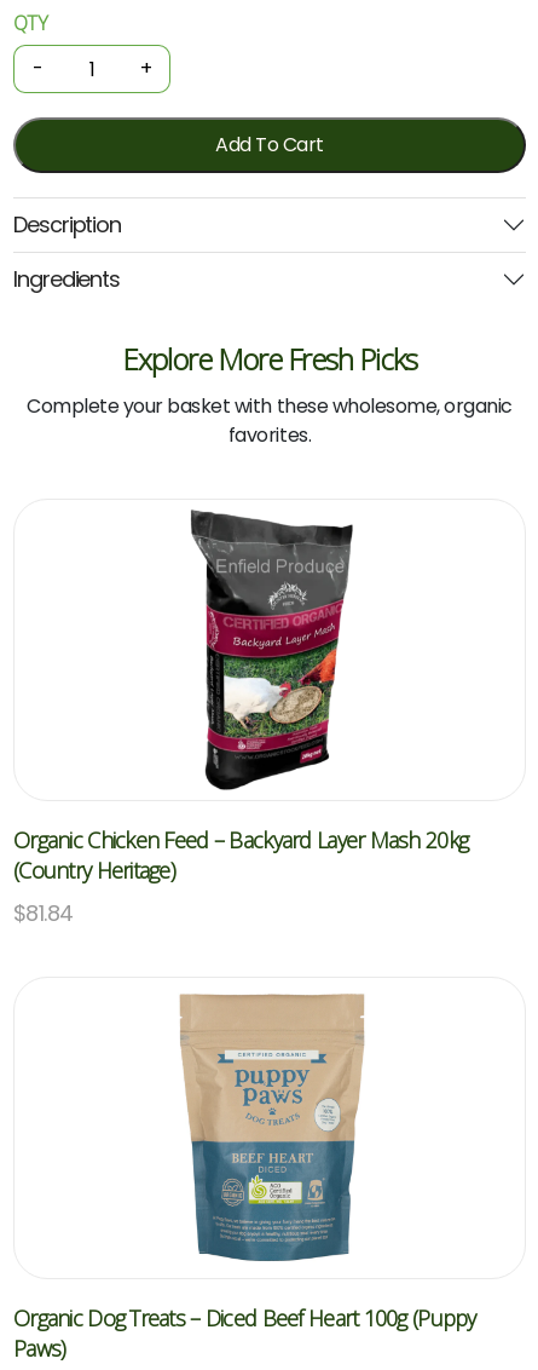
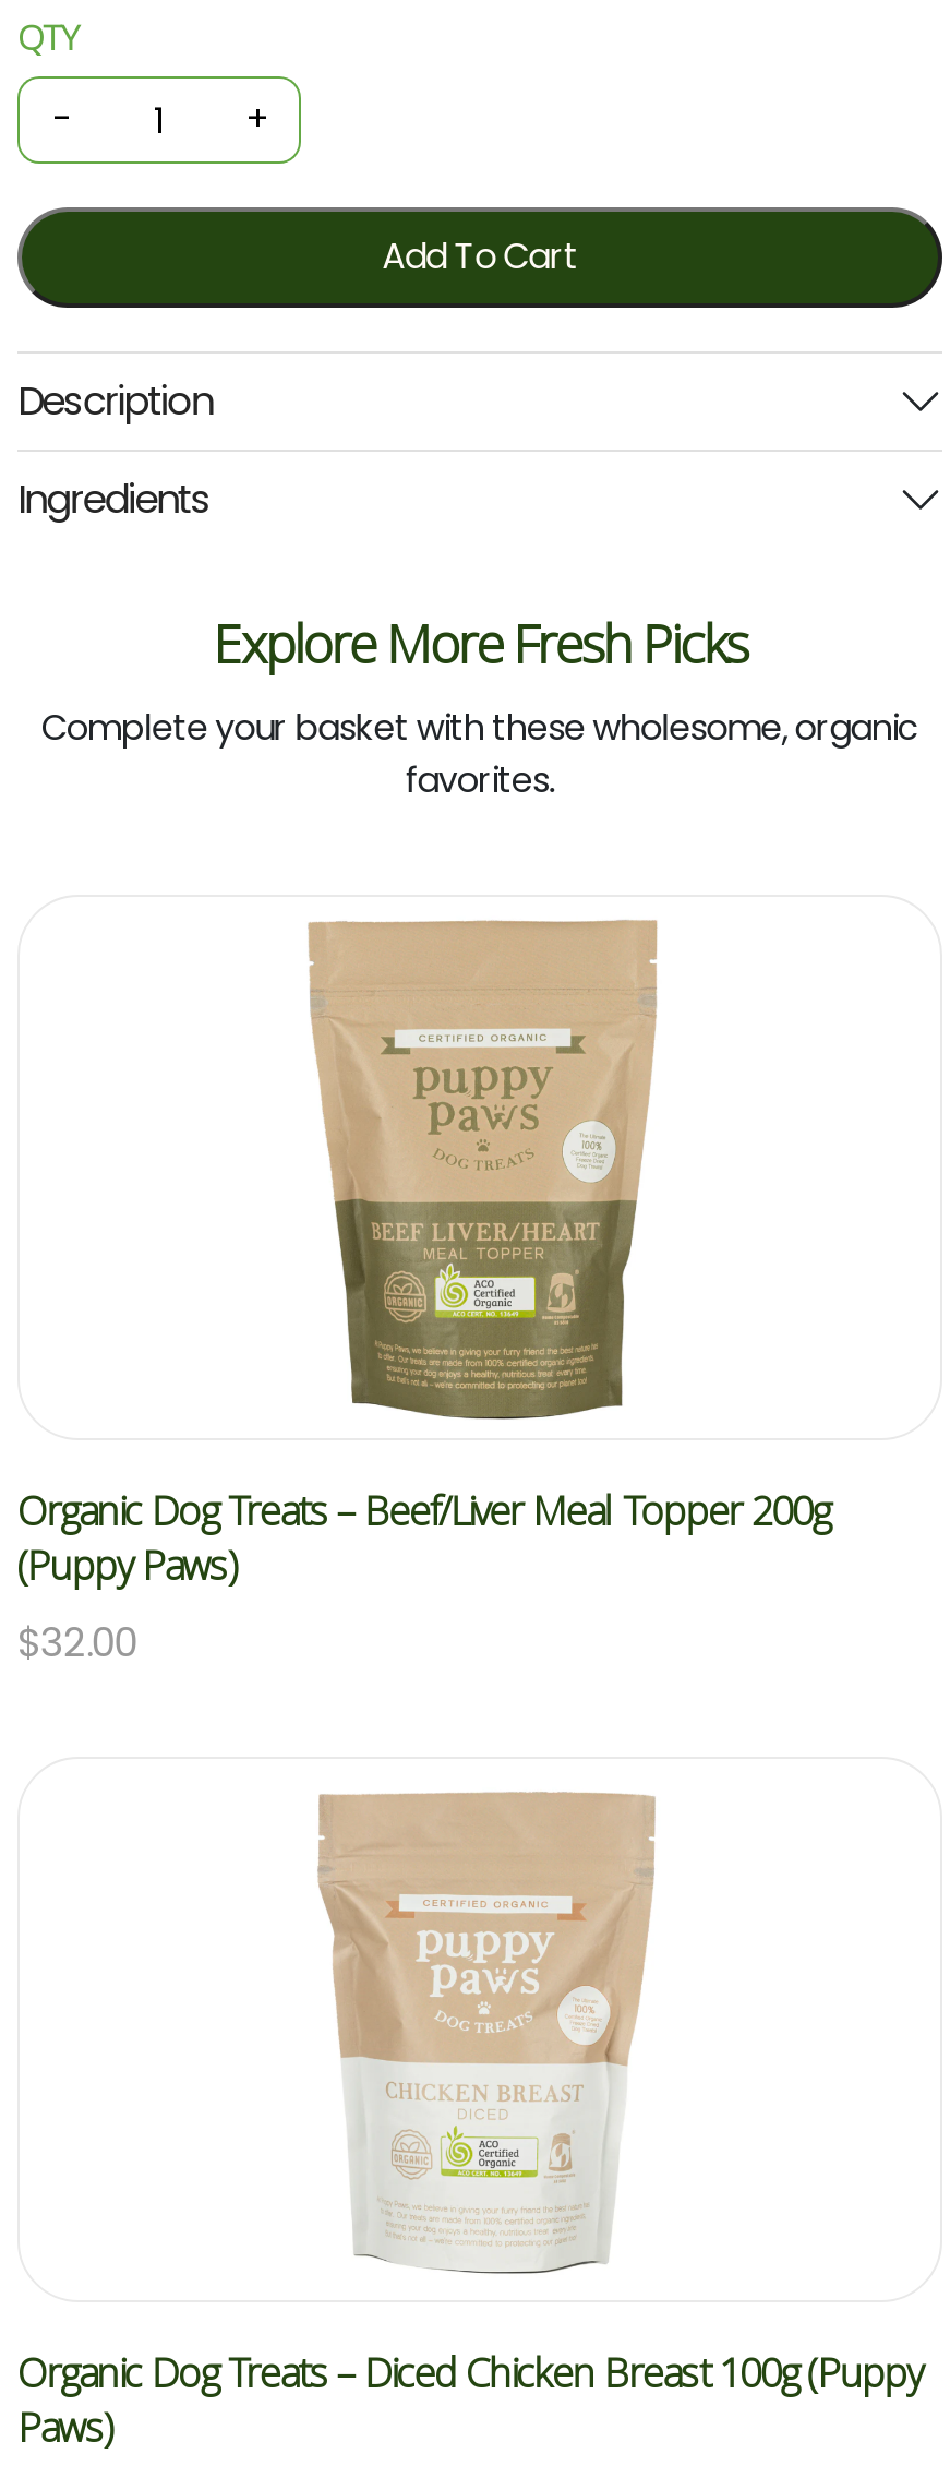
[13,510,468,928] [image] | Organic Chicken Feed – Backyard Layer Mash 20kg | (Country Heritage) | $81.84 -> [17,917,830,1669] [image] | Organic Dog Treats – Beef/Liver Meal Topper 200g | (Puppy Paws) | $32.00
[13,1050,476,1332] [image] | Organic Dog Treats – Diced Beef Heart 100g (Puppy -> [17,1892,922,2398] [image] | Organic Dog Treats – Diced Chicken Breast 100g (Puppy

